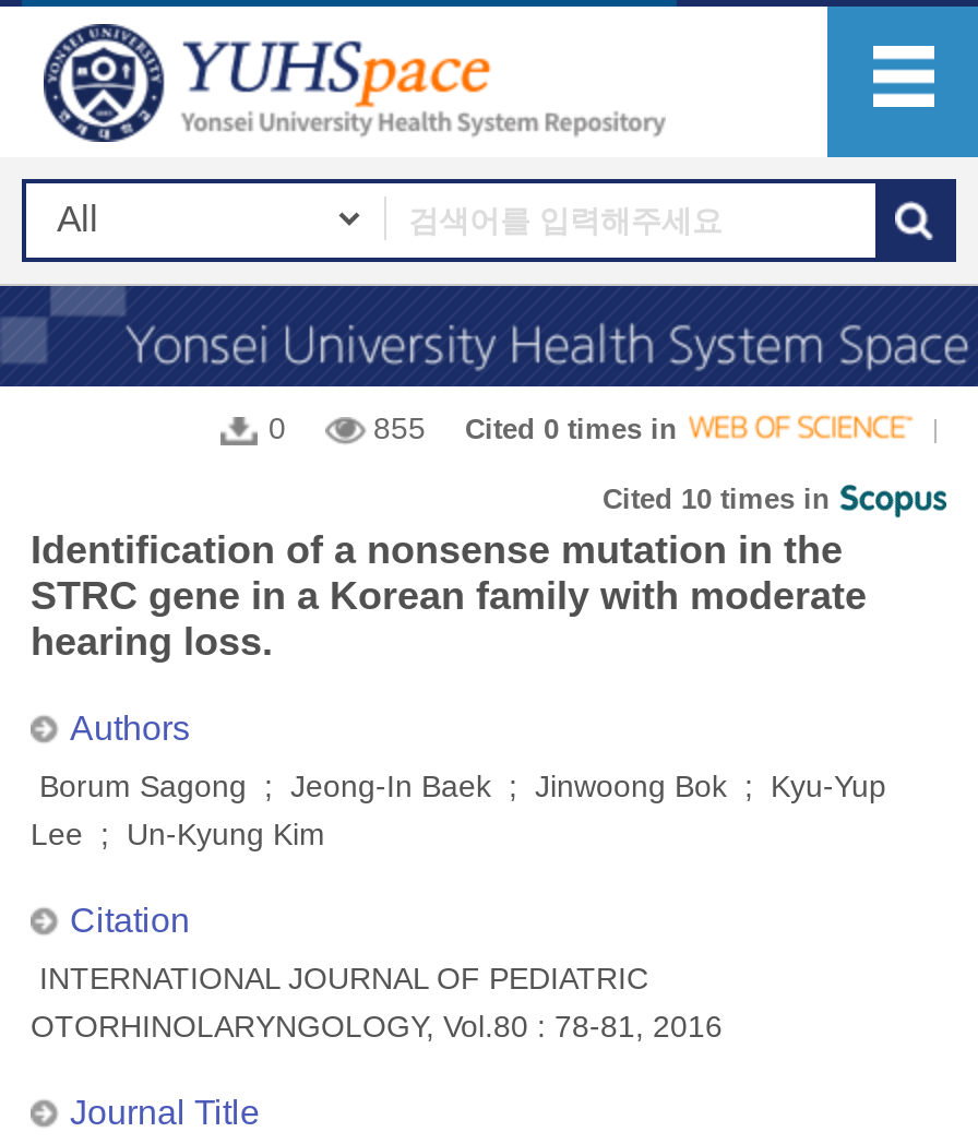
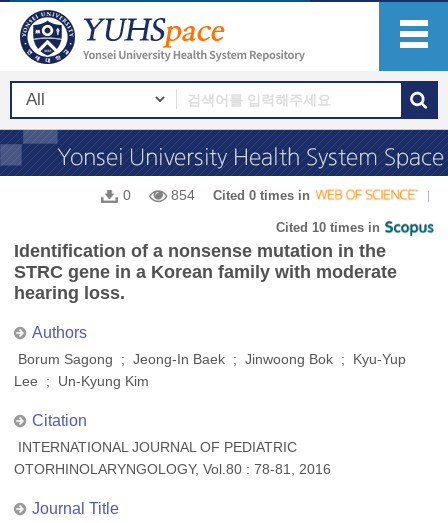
[373,410,685,445] 855 Cited 0 times in -> [171,187,314,203] 854 Cited 0 times in

